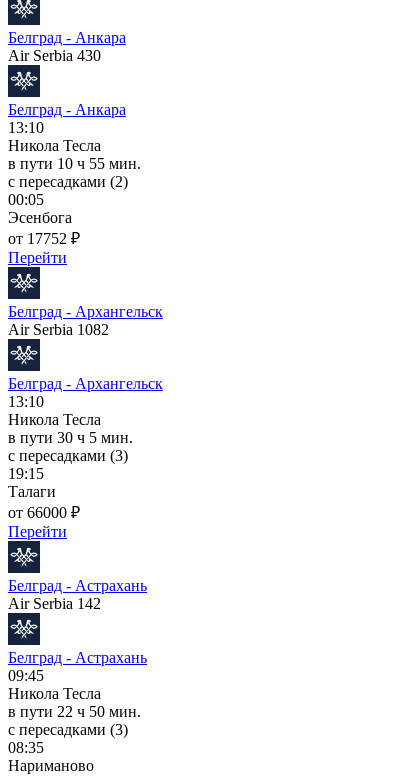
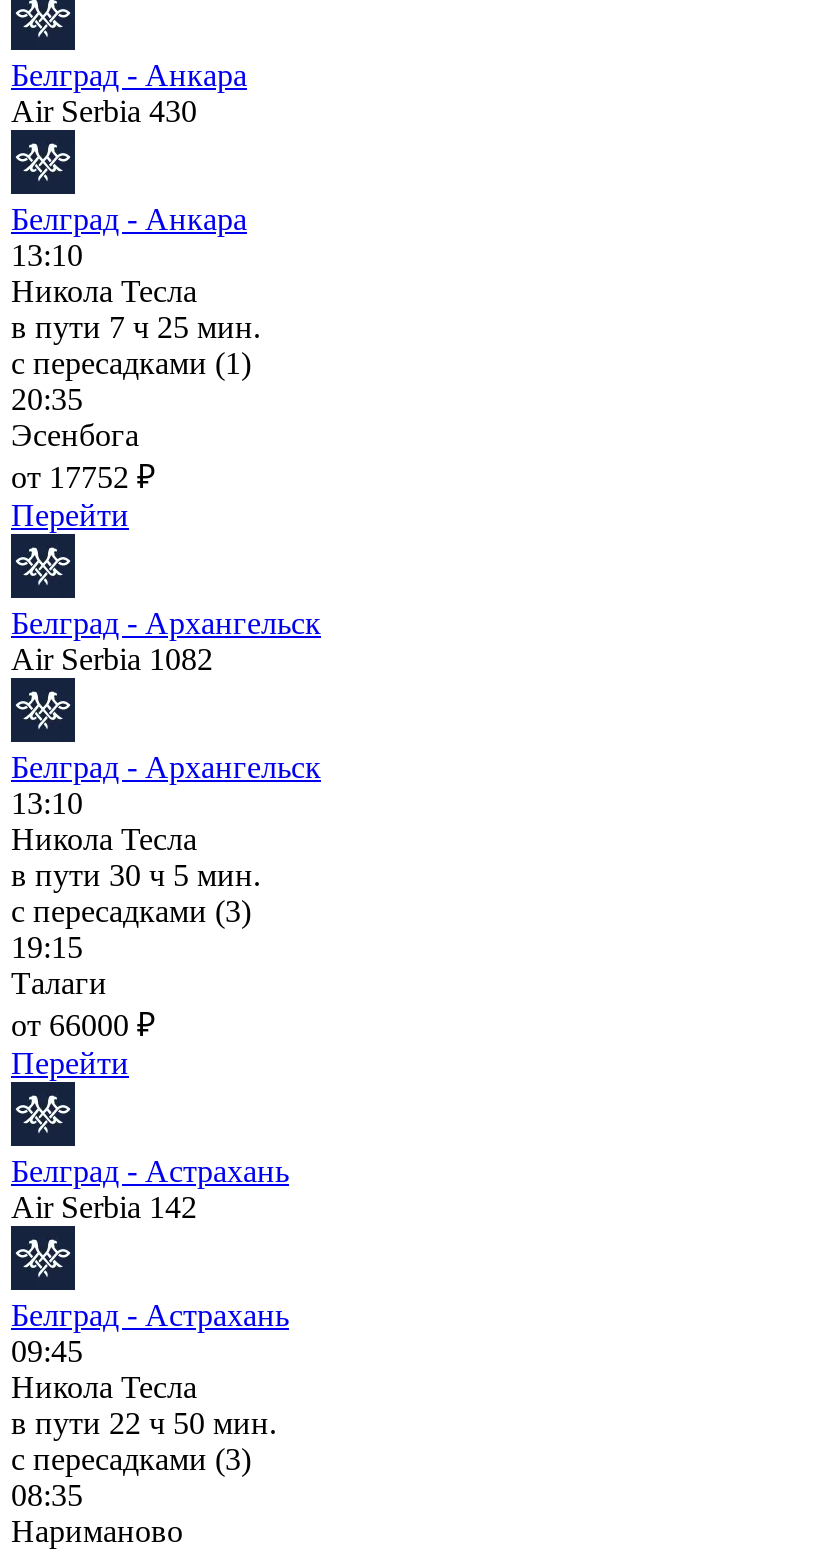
[8,155,141,172] в пути 10 ч 55 мин. -> [11,311,261,345] в пути 7 ч 25 мин.
[8,173,128,190] с пересадками (2) -> [11,347,251,381] с пересадками (1)
[8,191,44,208] 00:05 -> [11,383,83,417] 20:35

